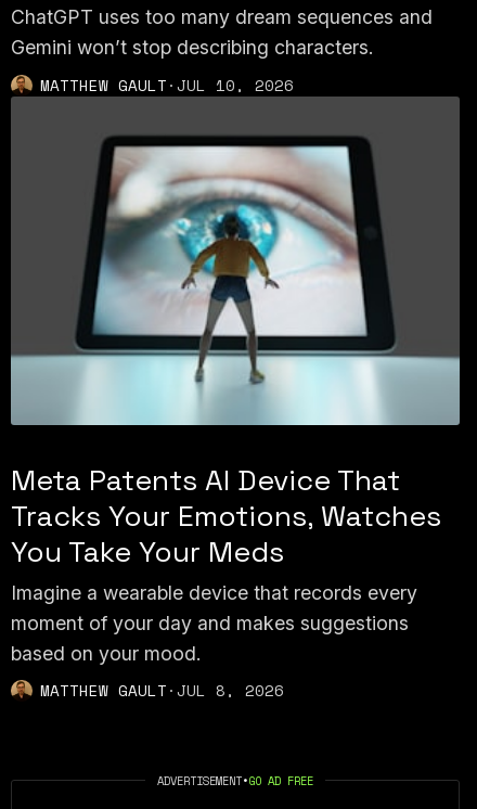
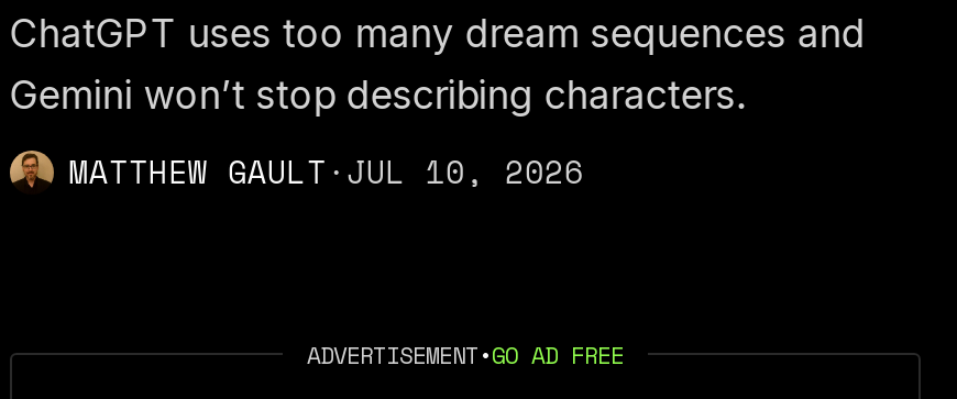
[10,97,461,702] [image] | Meta Patents AI Device That | Tracks Your Emotions, Watches | You Take Your Meds | Imagine a wearable device that records every | moment of your day and makes suggestions | based on your mood. | MATTHEW GAULT · JUL 8, 2026 -> none

